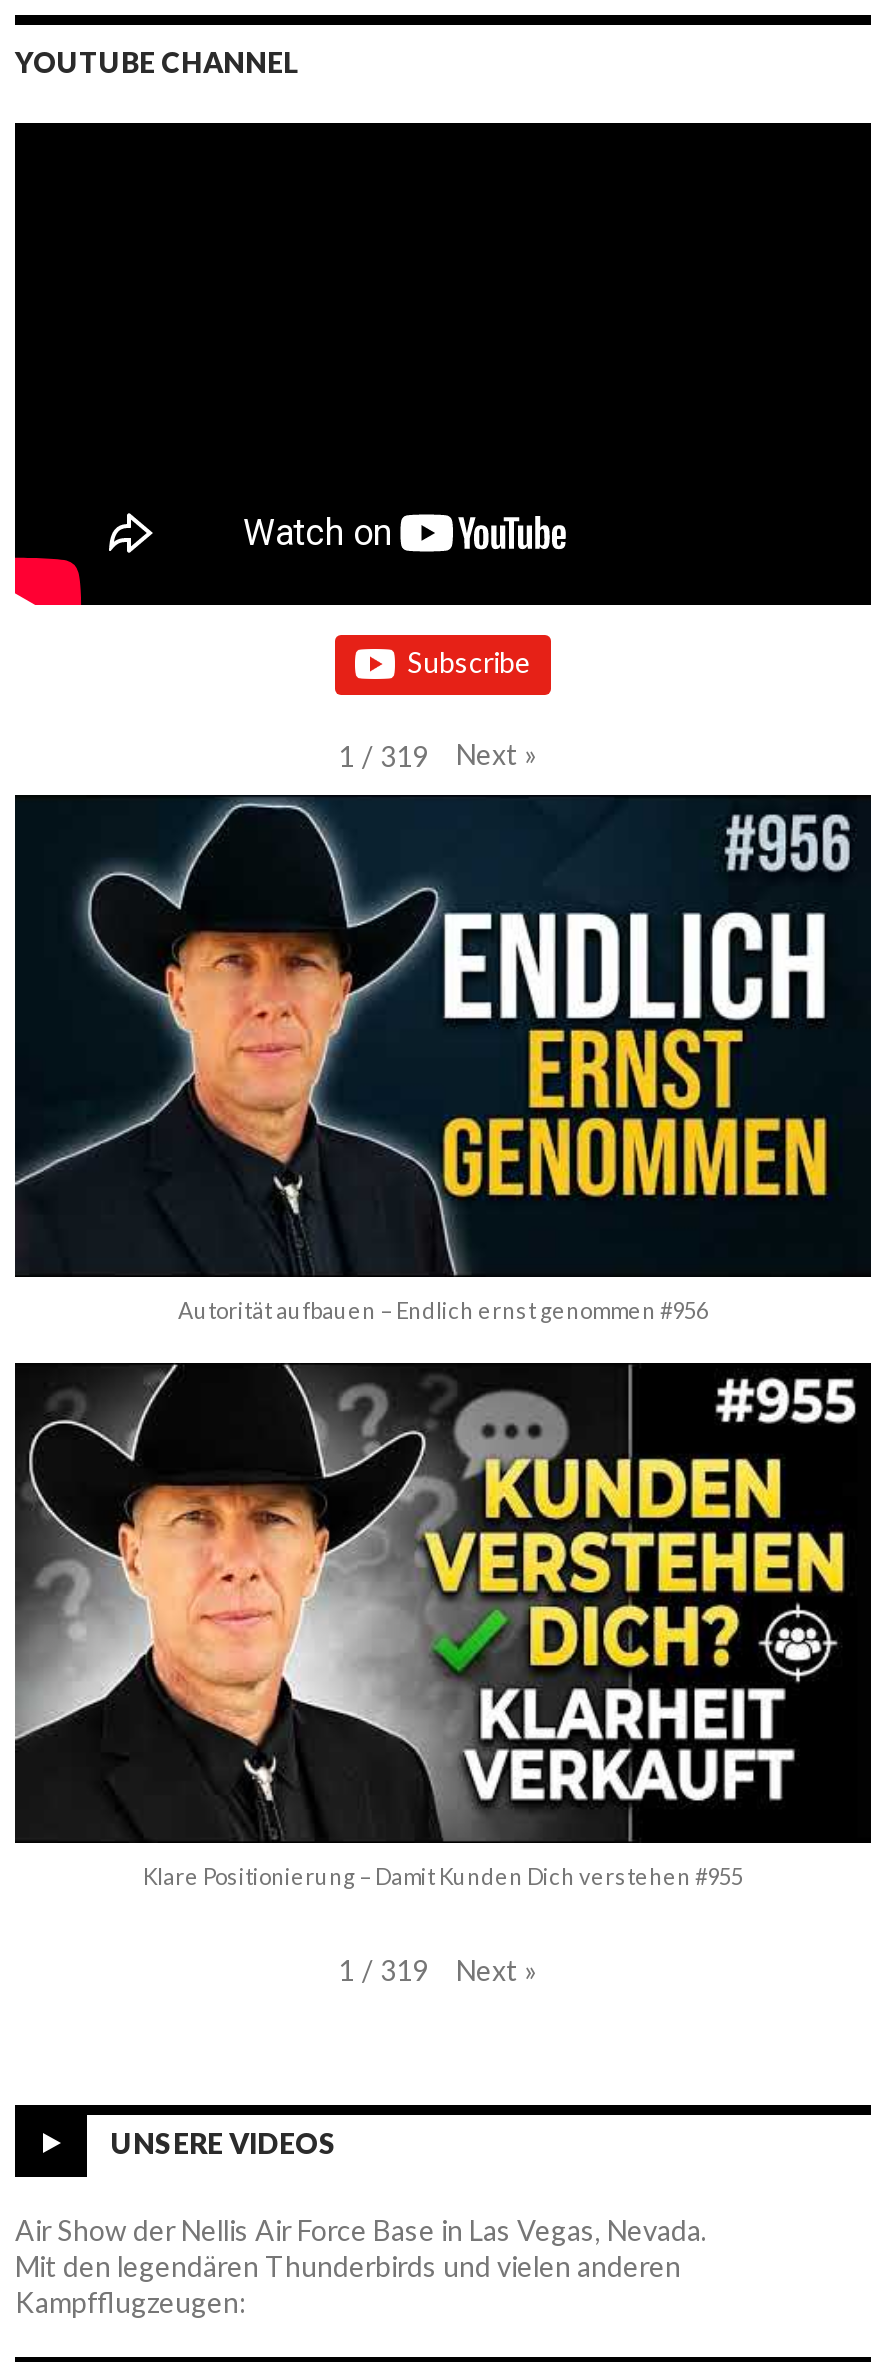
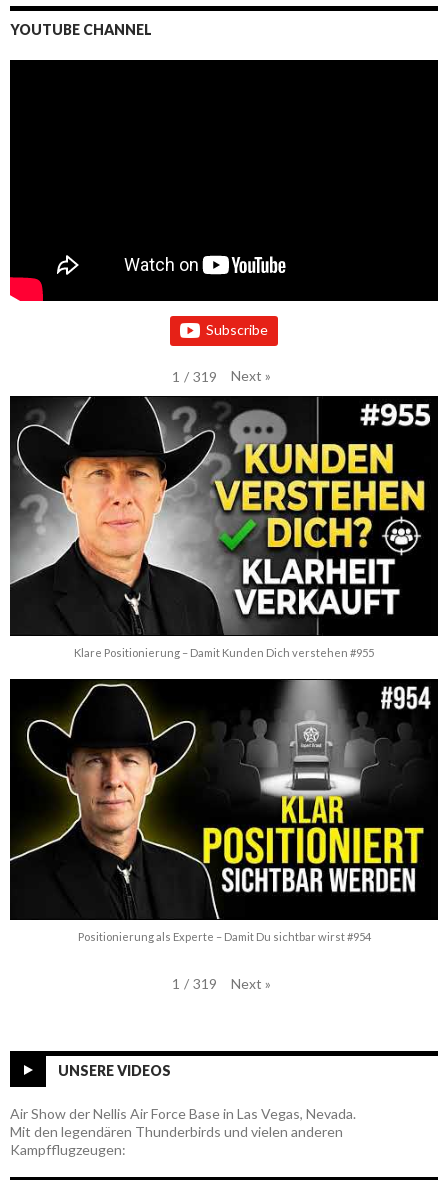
[15,795,853,1322] [image] | Autorität aufbauen – Endlich ernst genommen #956 -> none
moved [15,1373,847,1889] -> [10,401,426,659]: [image] | Klare Positionierung – Damit Kunden Dich verstehen #955
none -> [10,679,429,943] [image] | Positionierung als Experte – Damit Du sichtbar wirst #954

